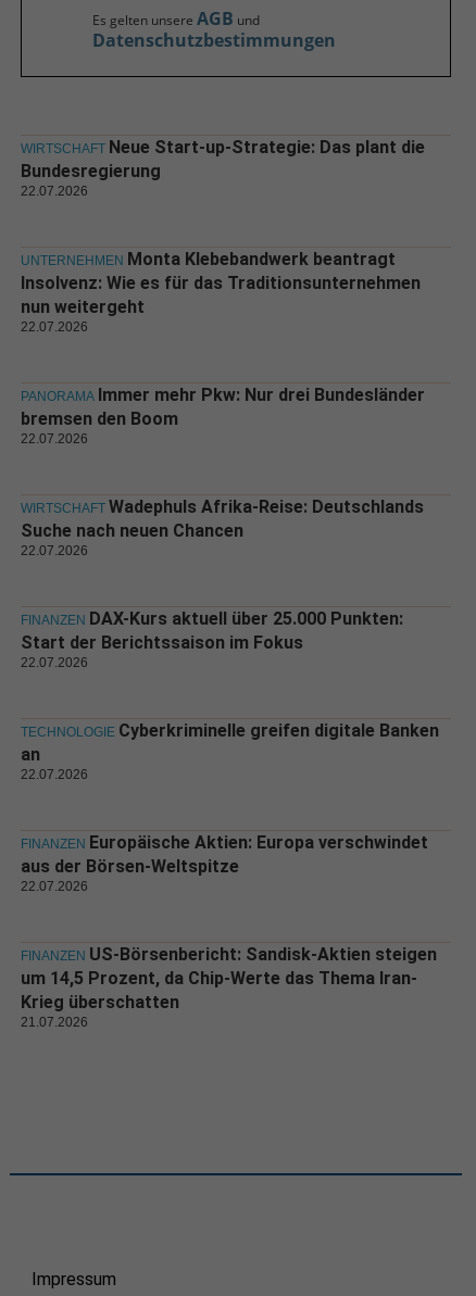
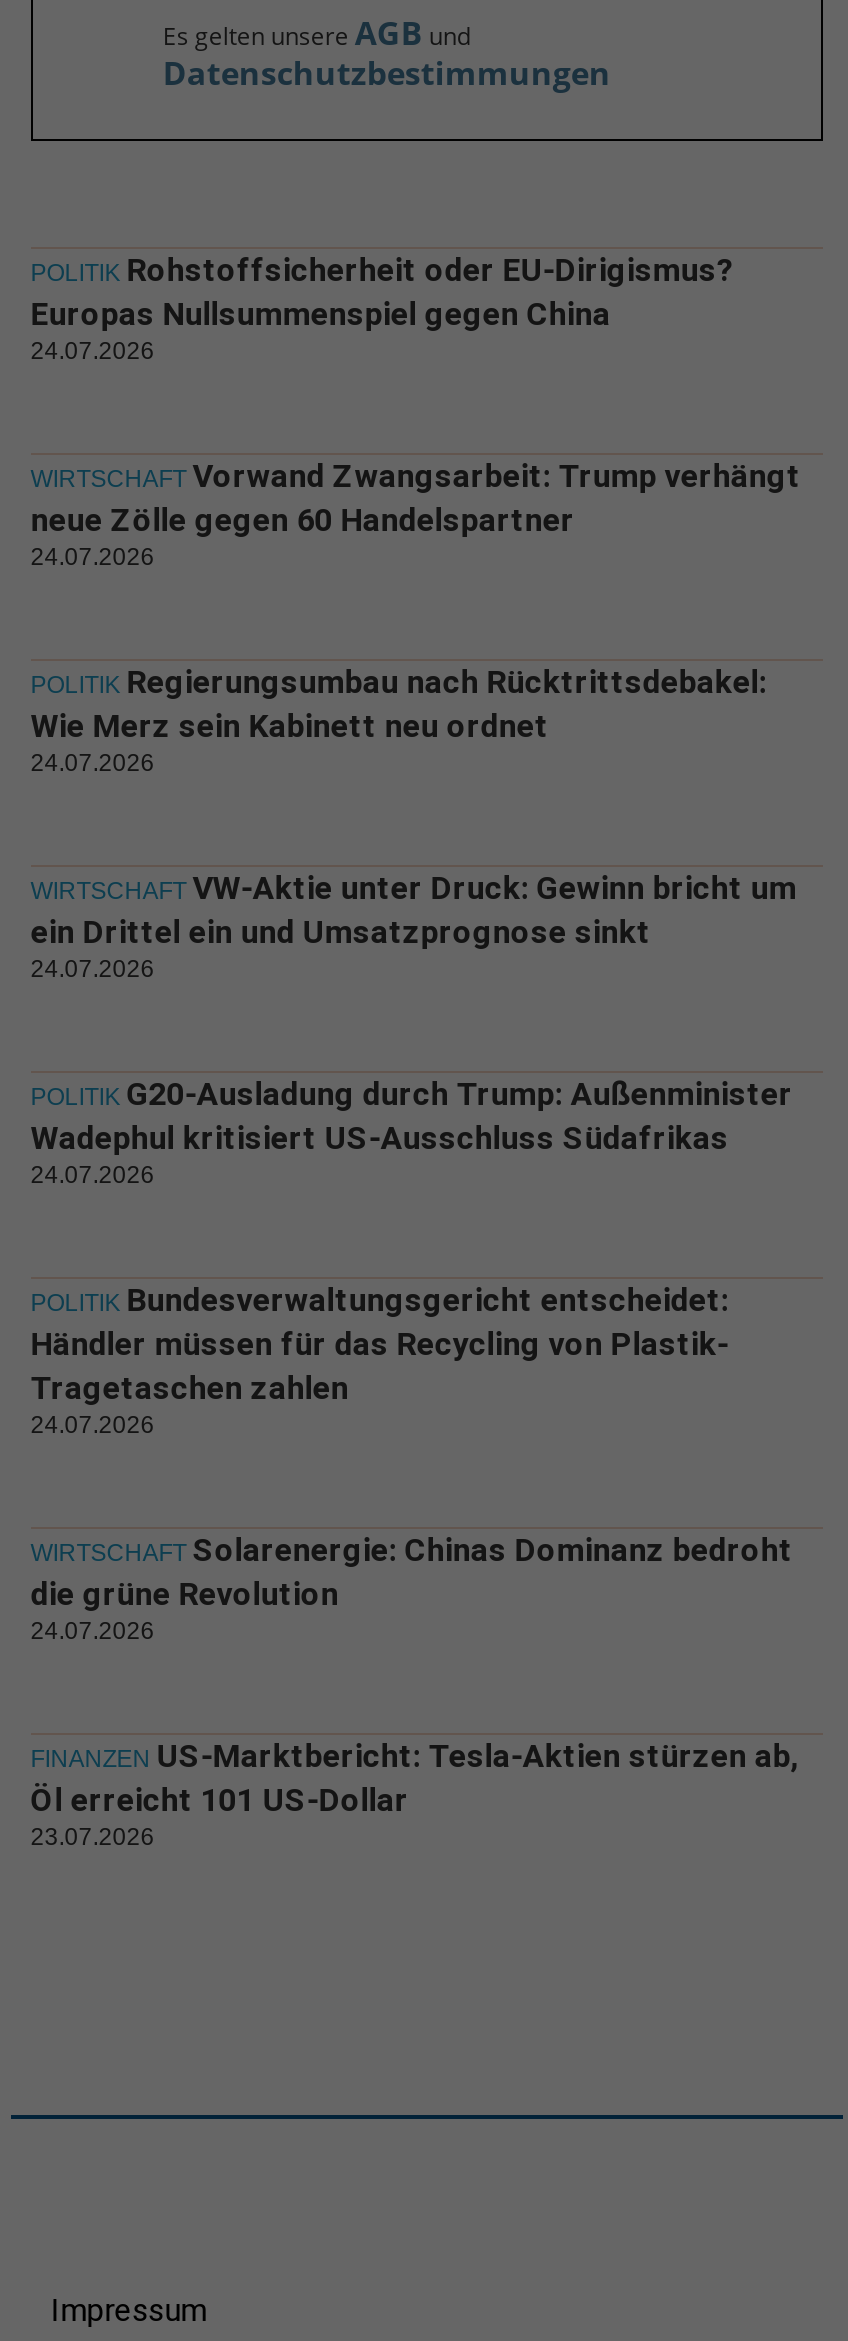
[20,137,425,199] WIRTSCHAFT Neue Start-up-Strategie: Das plant die | Bundesregierung | 22.07.2026 -> [30,251,734,365] POLITIK Rohstoffsicherheit oder EU-Dirigismus? | Europas Nullsummenspiel gegen China | 24.07.2026
[20,249,420,335] UNTERNEHMEN Monta Klebebandwerk beantragt | Insolvenz: Wie es für das Traditionsunternehmen | nun weitergeht | 22.07.2026 -> [30,457,800,571] WIRTSCHAFT Vorwand Zwangsarbeit: Trump verhängt | neue Zölle gegen 60 Handelspartner | 24.07.2026
[20,385,425,447] PANORAMA Immer mehr Pkw: Nur drei Bundesländer | bremsen den Boom | 22.07.2026 -> [30,663,766,777] POLITIK Regierungsumbau nach Rücktrittsdebakel: | Wie Merz sein Kabinett neu ordnet | 24.07.2026
[20,497,424,559] WIRTSCHAFT Wadephuls Afrika-Reise: Deutschlands | Suche nach neuen Chancen | 22.07.2026 -> [30,869,796,983] WIRTSCHAFT VW-Aktie unter Druck: Gewinn bricht um | ein Drittel ein und Umsatzprognose sinkt | 24.07.2026
[20,609,403,670] FINANZEN DAX-Kurs aktuell über 25.000 Punkten: | Start der Berichtssaison im Fokus | 22.07.2026 -> [30,1075,792,1189] POLITIK G20-Ausladung durch Trump: Außenminister | Wadephul kritisiert US-Ausschluss Südafrikas | 24.07.2026
[20,720,439,782] TECHNOLOGIE Cyberkriminelle greifen digitale Banken | an | 22.07.2026 -> [30,1281,728,1439] POLITIK Bundesverwaltungsgericht entscheidet: | Händler müssen für das Recycling von Plastik- | Tragetaschen zahlen | 24.07.2026
[20,832,428,894] FINANZEN Europäische Aktien: Europa verschwindet | aus der Börsen-Weltspitze | 22.07.2026 -> [30,1531,792,1645] WIRTSCHAFT Solarenergie: Chinas Dominanz bedroht | die grüne Revolution | 24.07.2026
[20,944,437,1030] FINANZEN US-Börsenbericht: Sandisk-Aktien steigen | um 14,5 Prozent, da Chip-Werte das Thema Iran- | Krieg überschatten | 21.07.2026 -> [30,1737,798,1851] FINANZEN US-Marktbericht: Tesla-Aktien stürzen ab, | Öl erreicht 101 US-Dollar | 23.07.2026

